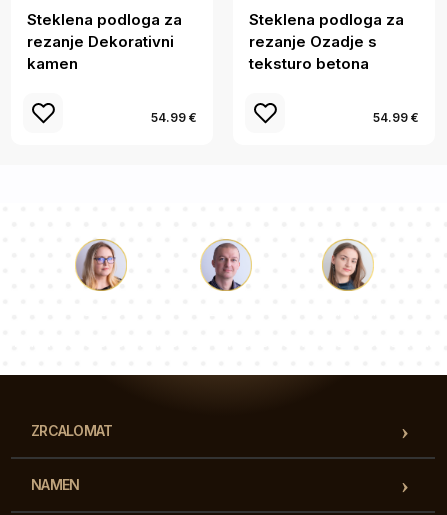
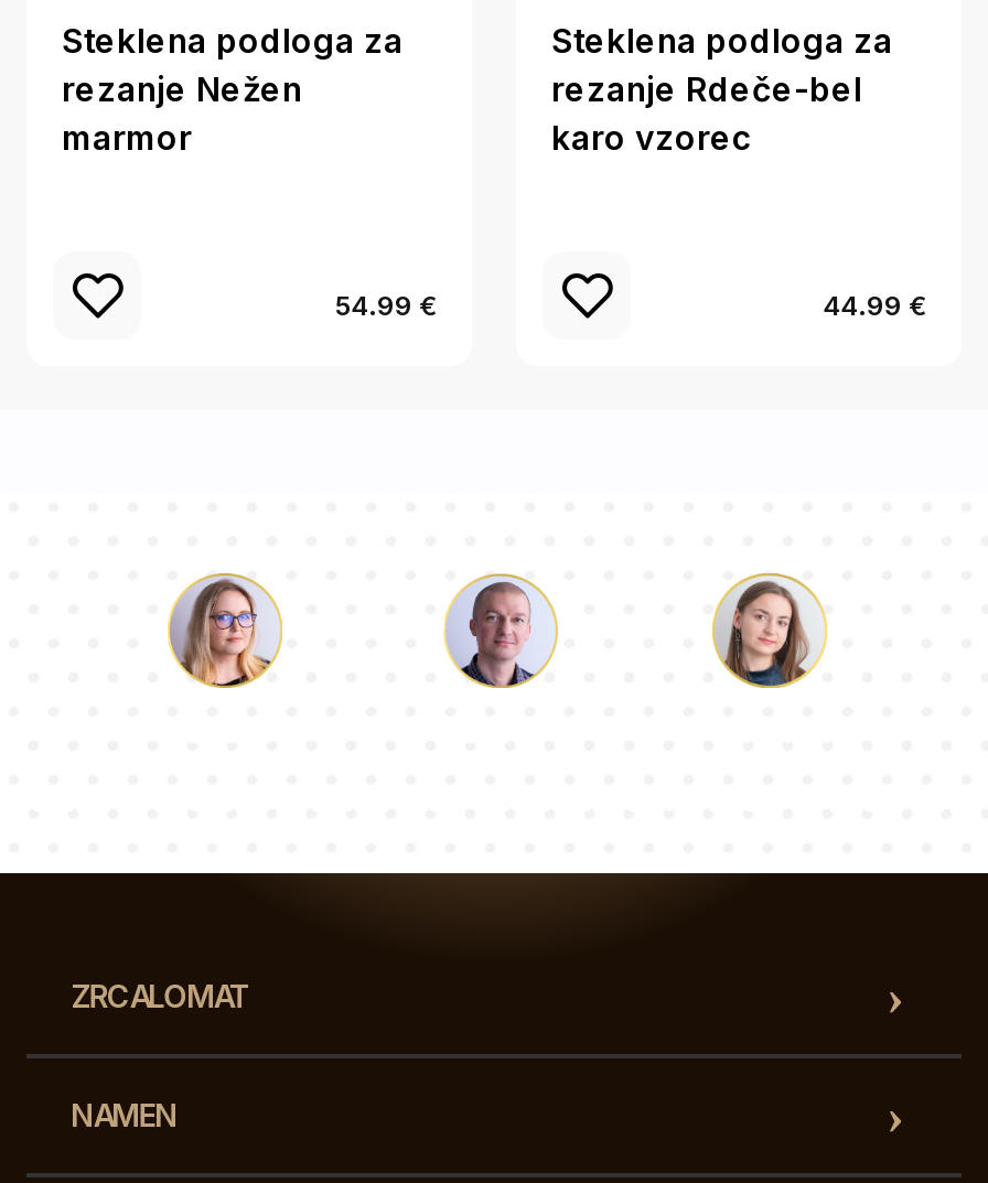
[27,32,174,73] rezanje Dekorativni | kamen -> [62,68,302,158] rezanje Nežen | marmor
[249,32,377,73] rezanje Ozadje s | teksturo betona -> [551,68,862,158] rezanje Rdeče-bel | karo vzorec
[373,110,419,125] 54.99 € -> [823,288,926,321] 44.99 €

